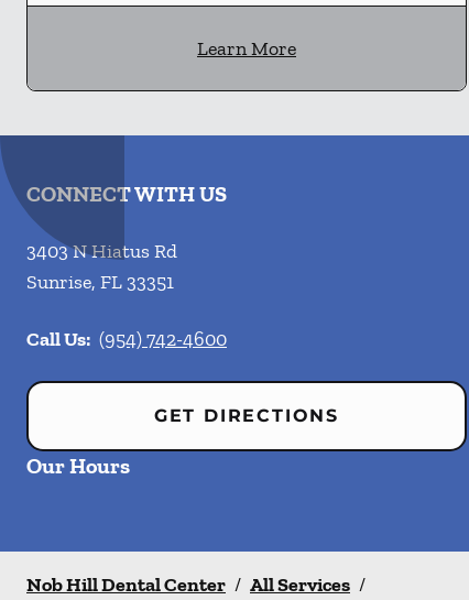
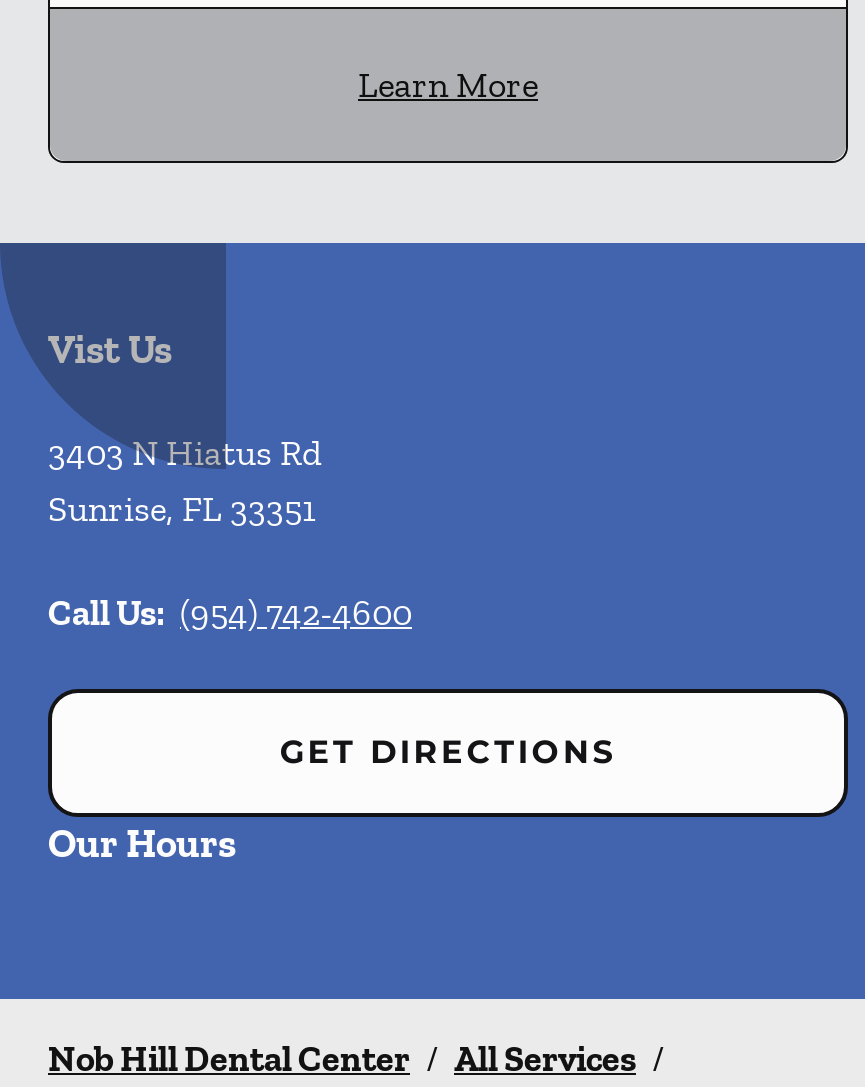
[26,181,227,207] CONNECT WITH US -> [48,325,172,373] Vist Us

